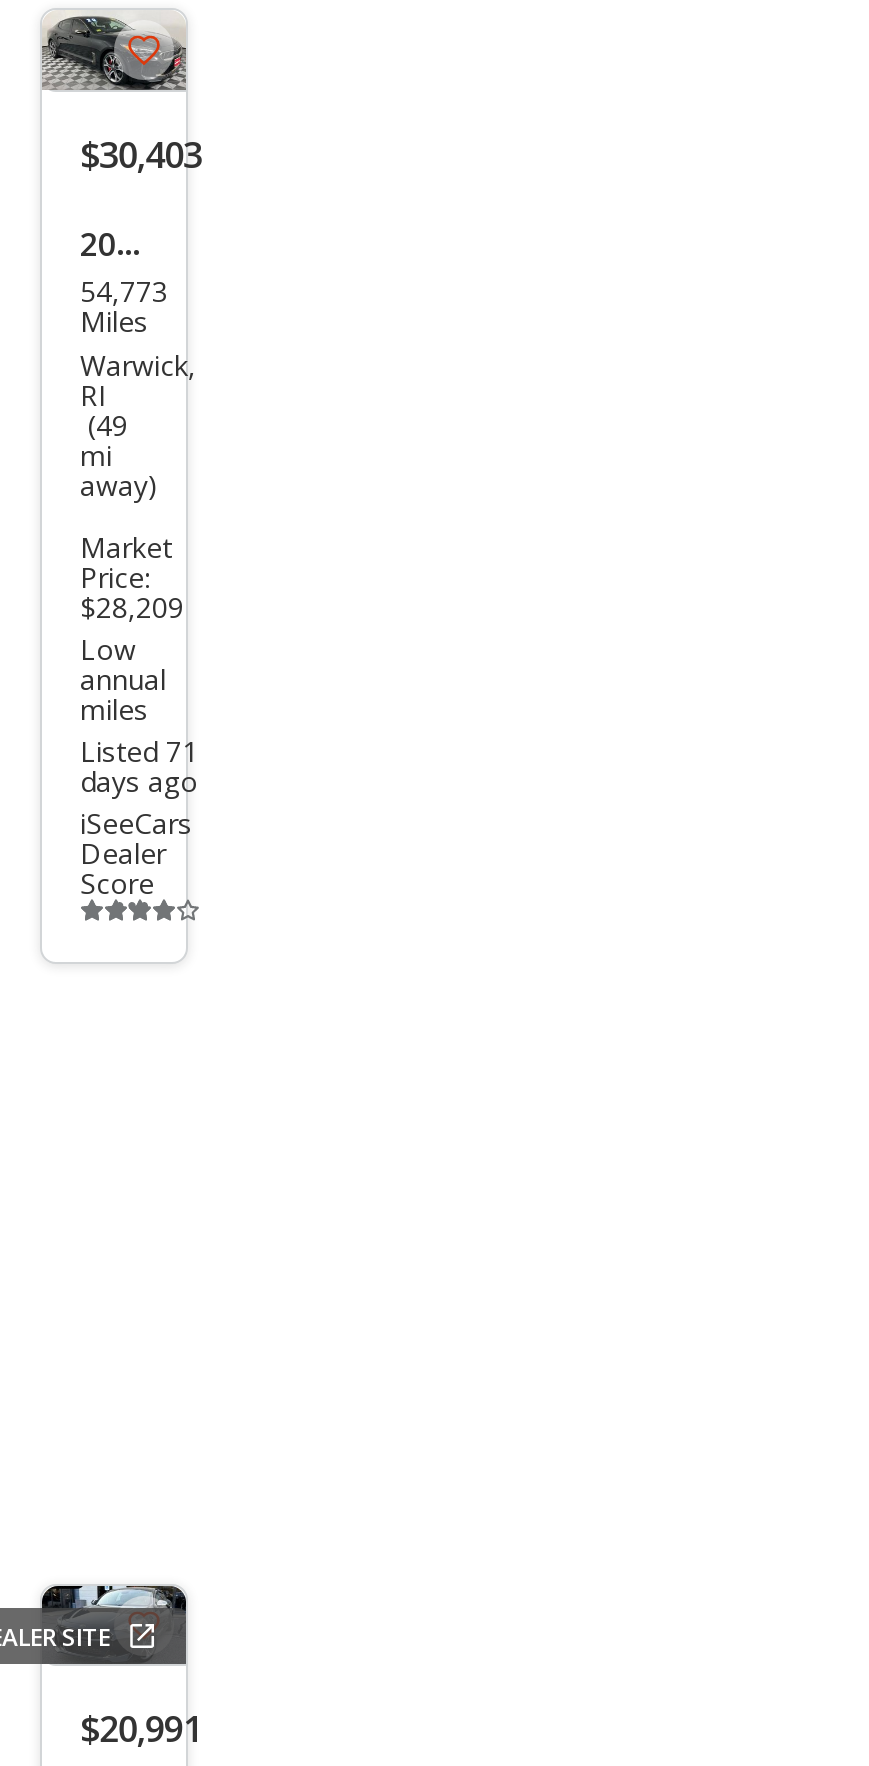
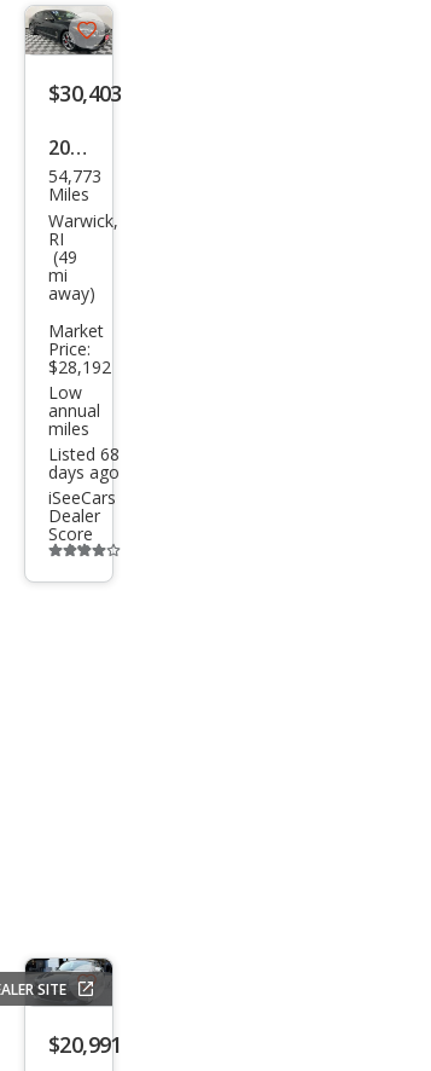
[80,587,184,625] $28,209 -> [48,355,111,378] $28,192
[80,731,198,769] Listed 71 -> [48,442,120,465] Listed 68

